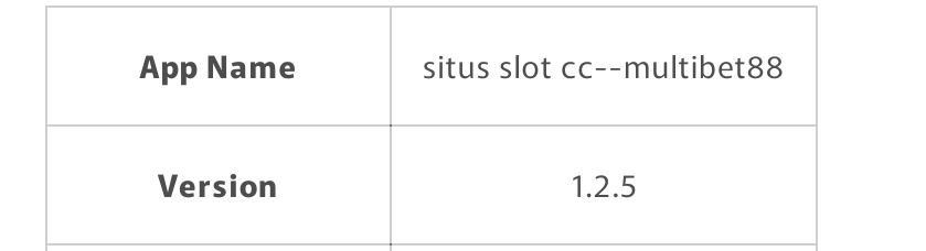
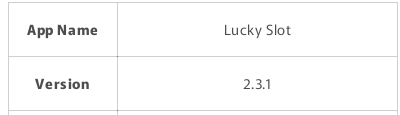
[423,43,785,87] situs slot cc--multibet88 -> [223,19,291,39] Lucky Slot
[571,162,637,206] 1.2.5 -> [242,73,272,93] 2.3.1

